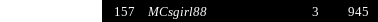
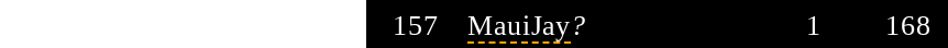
[148,4,369,19] MCsgirl88 | 3 | 945 -> [467,8,931,41] MauiJay? | 1 | 168

